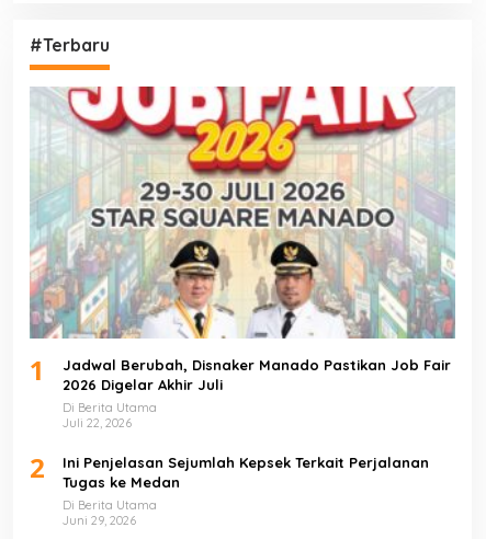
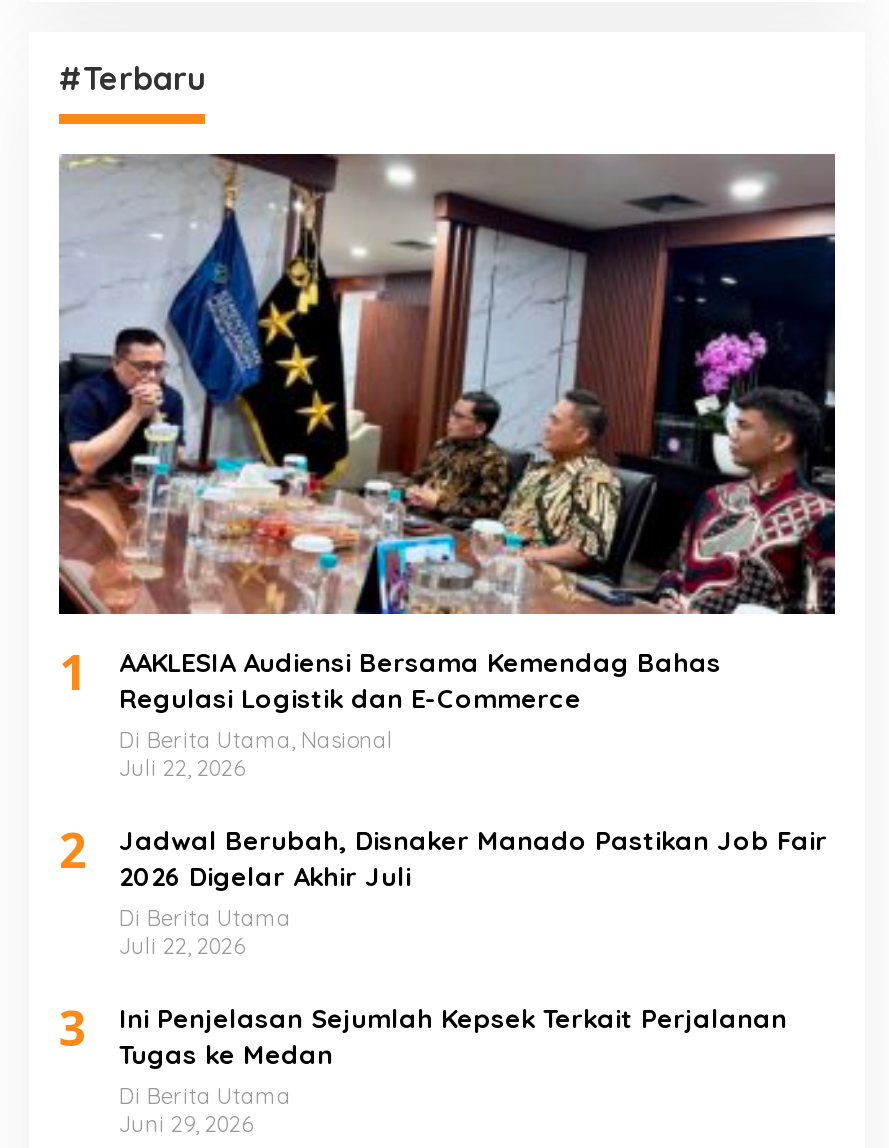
[30,85,455,340] [image] -> [57,152,837,616] [image]
none -> [59,647,721,883] AAKLESIA Audiensi Bersama Kemendag Bahas | Regulasi Logistik dan E-Commerce | Di Berita Utama, Nasional | Juli 22, 2026 | 2
[30,450,429,491] 2 Ini Penjelasan Sejumlah Kepsek Terkait Perjalanan Tugas ke Medan -> [59,995,787,1071] 3 Ini Penjelasan Sejumlah Kepsek Terkait Perjalanan Tugas ke Medan

